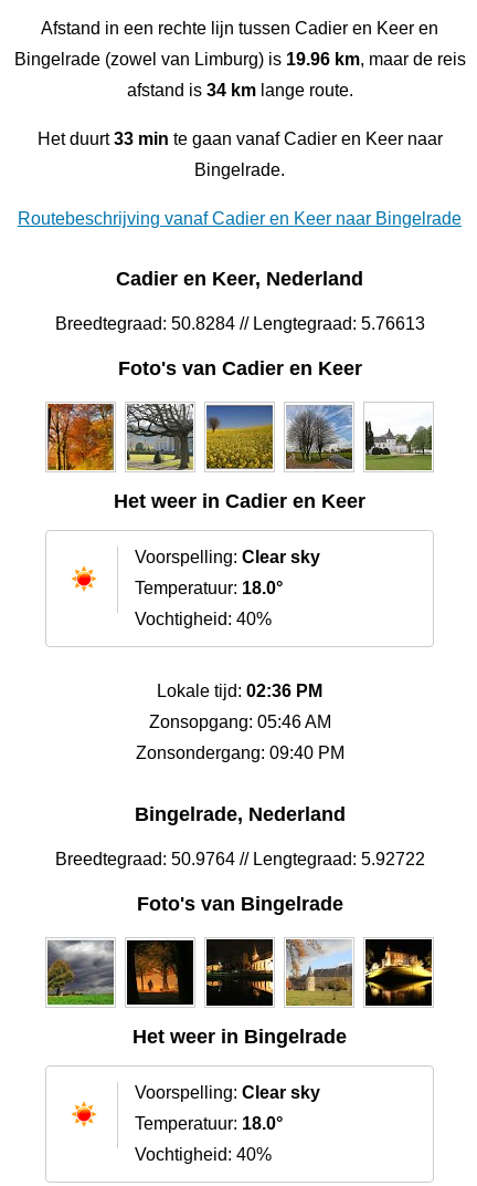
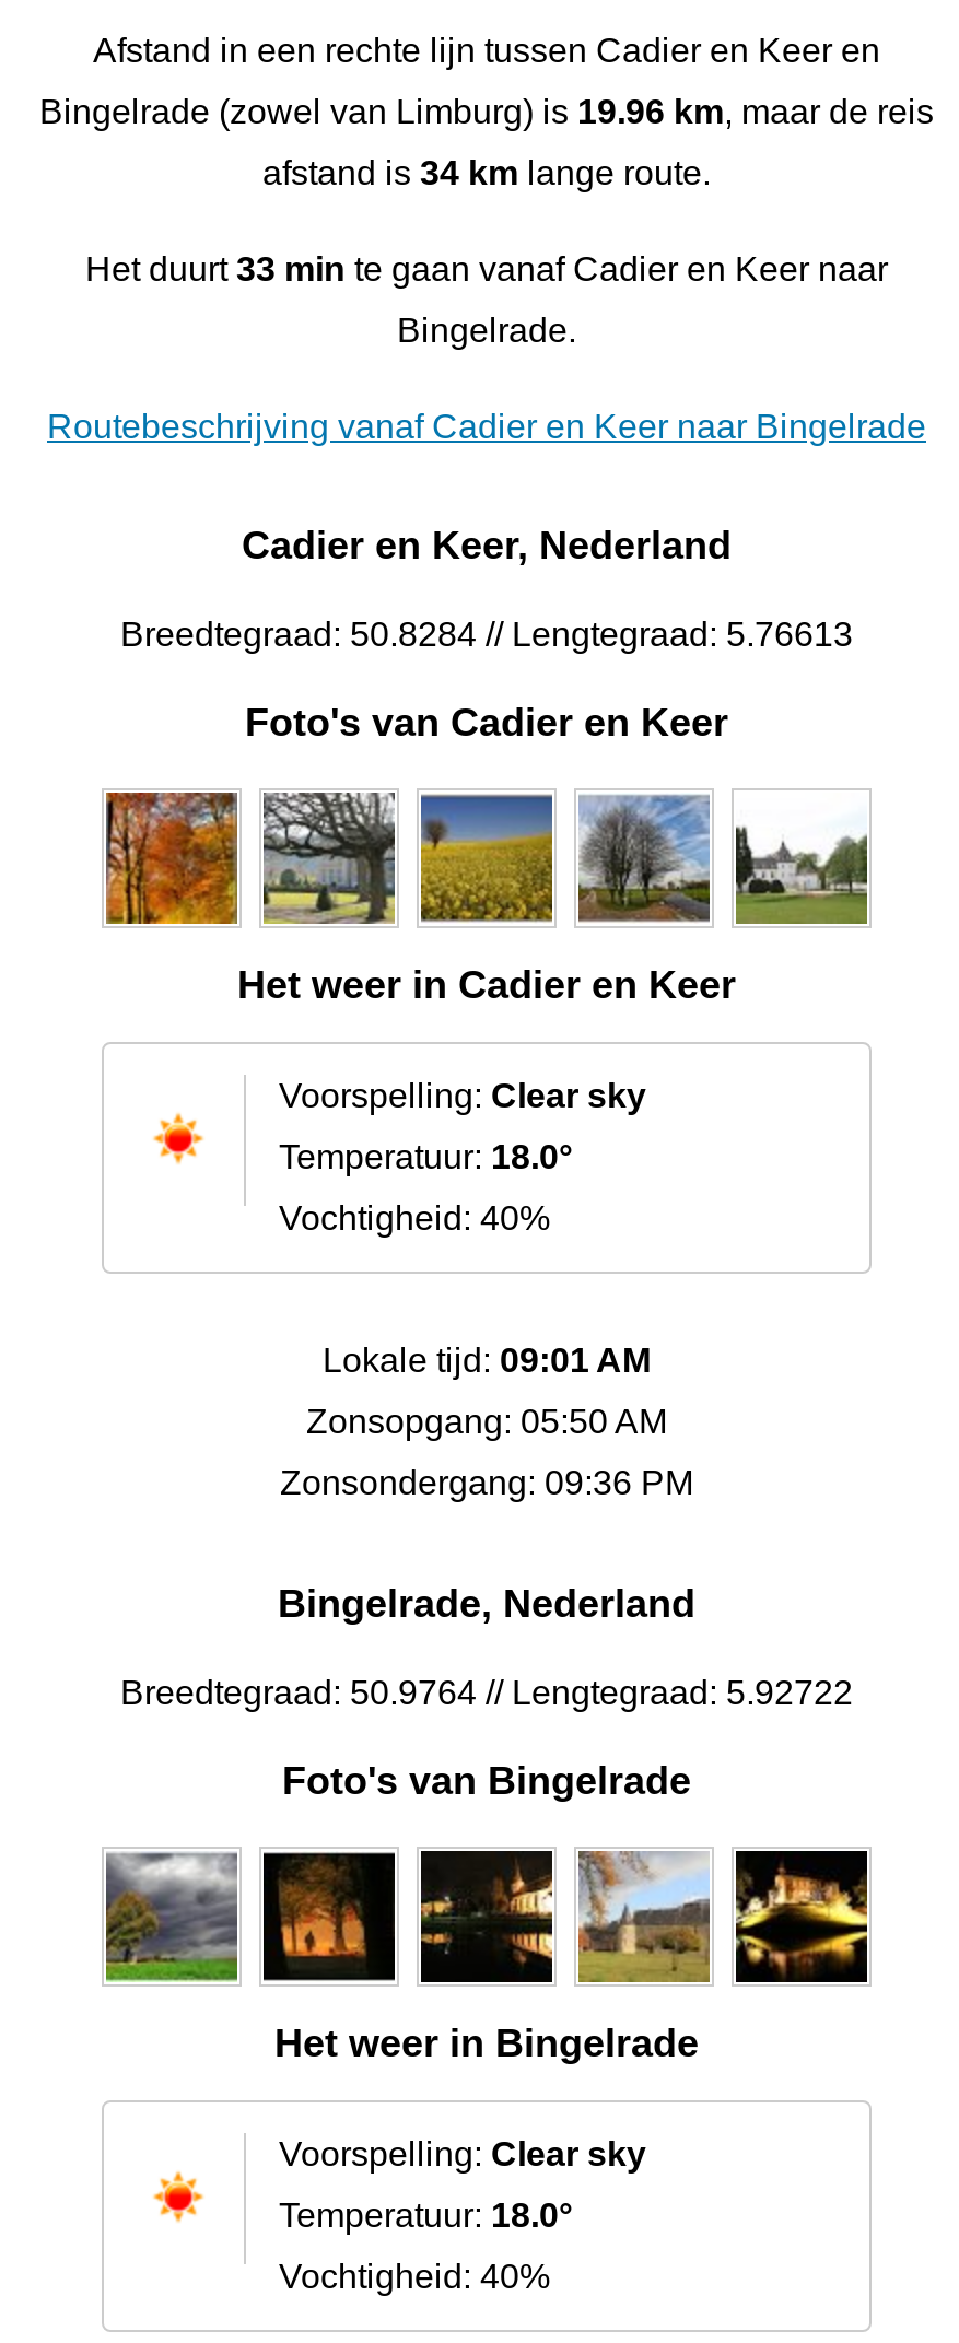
[157,682,322,701] Lokale tijd: 02:36 PM -> [323,1342,651,1379] Lokale tijd: 09:01 AM
[149,713,331,732] Zonsopgang: 05:46 AM -> [306,1403,667,1441] Zonsopgang: 05:50 AM
[135,744,344,763] Zonsondergang: 09:40 PM -> [280,1465,693,1502] Zonsondergang: 09:36 PM

